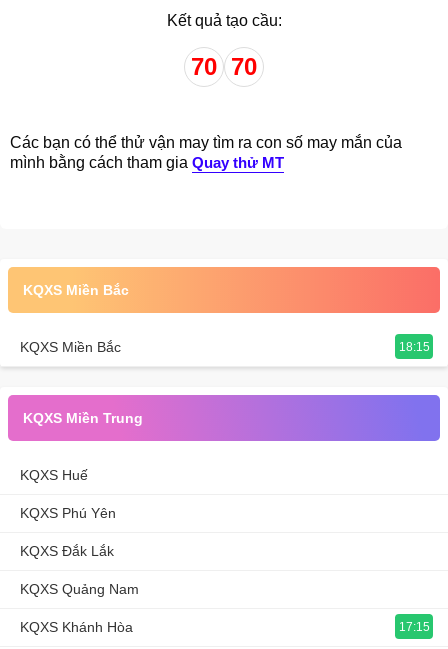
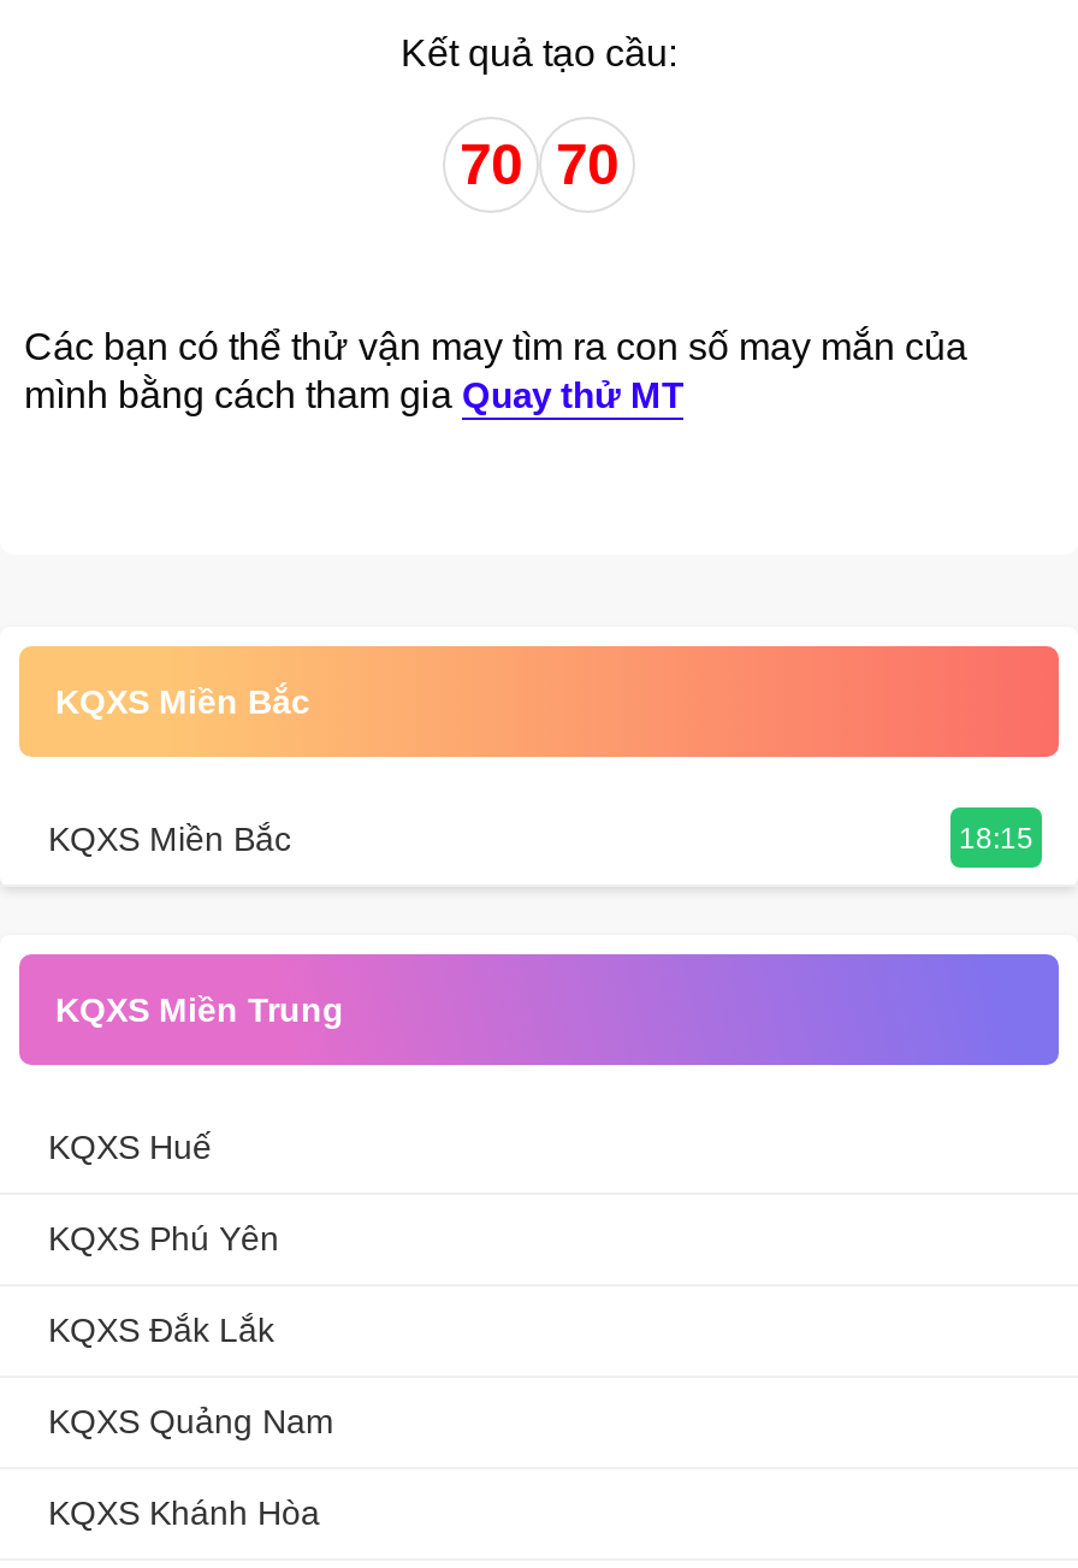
[398,620,429,634] 17:15 -> none

